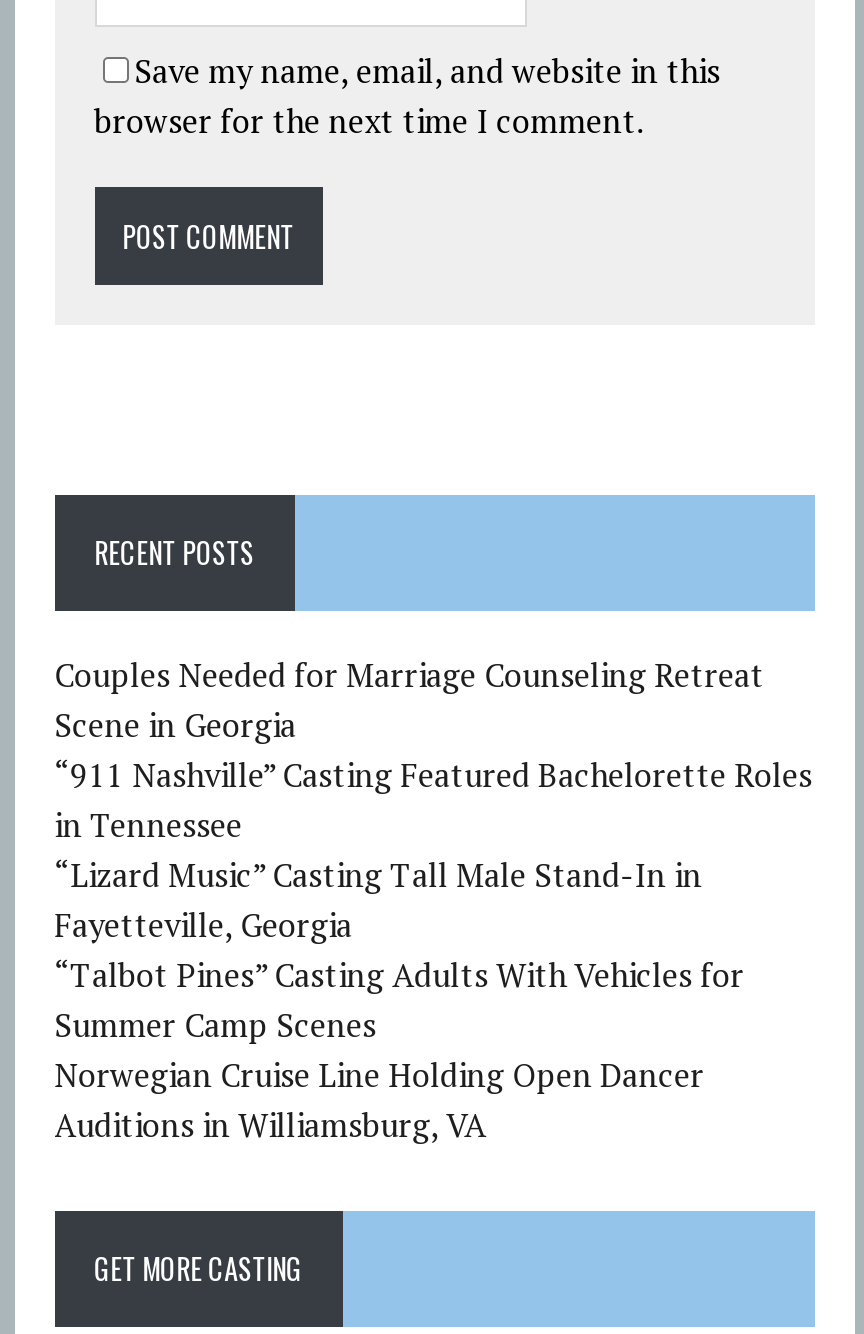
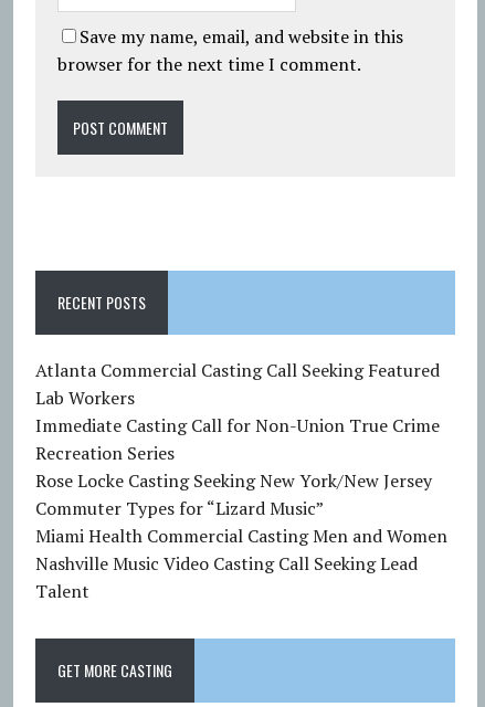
[54,653,812,1147] Couples Needed for Marriage Counseling Retreat | Scene in Georgia | “911 Nashville” Casting Featured Bachelorette Roles | in Tennessee | “Lizard Music” Casting Tall Male Stand-In in | Fayetteville, Georgia | “Talbot Pines” Casting Adults With Vehicles for | Summer Camp Scenes | Norwegian Cruise Line Holding Open Dancer | Auditions in Williamsburg, VA -> [35,358,447,604] Atlanta Commercial Casting Call Seeking Featured | Lab Workers | Immediate Casting Call for Non-Union True Crime | Recreation Series | Rose Locke Casting Seeking New York/New Jersey | Commuter Types for “Lizard Music” | Miami Health Commercial Casting Men and Women | Nashville Music Video Casting Call Seeking Lead | Talent

